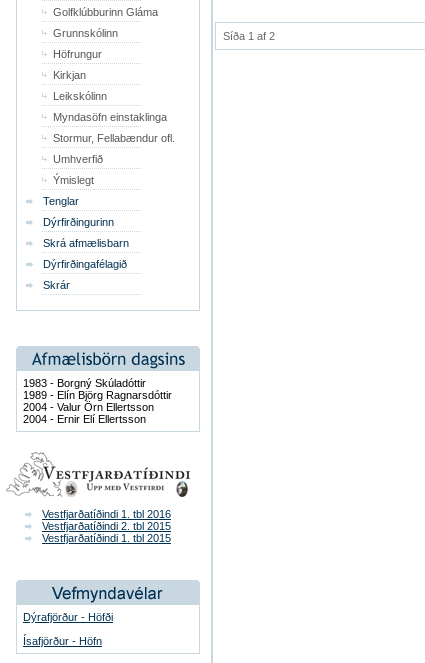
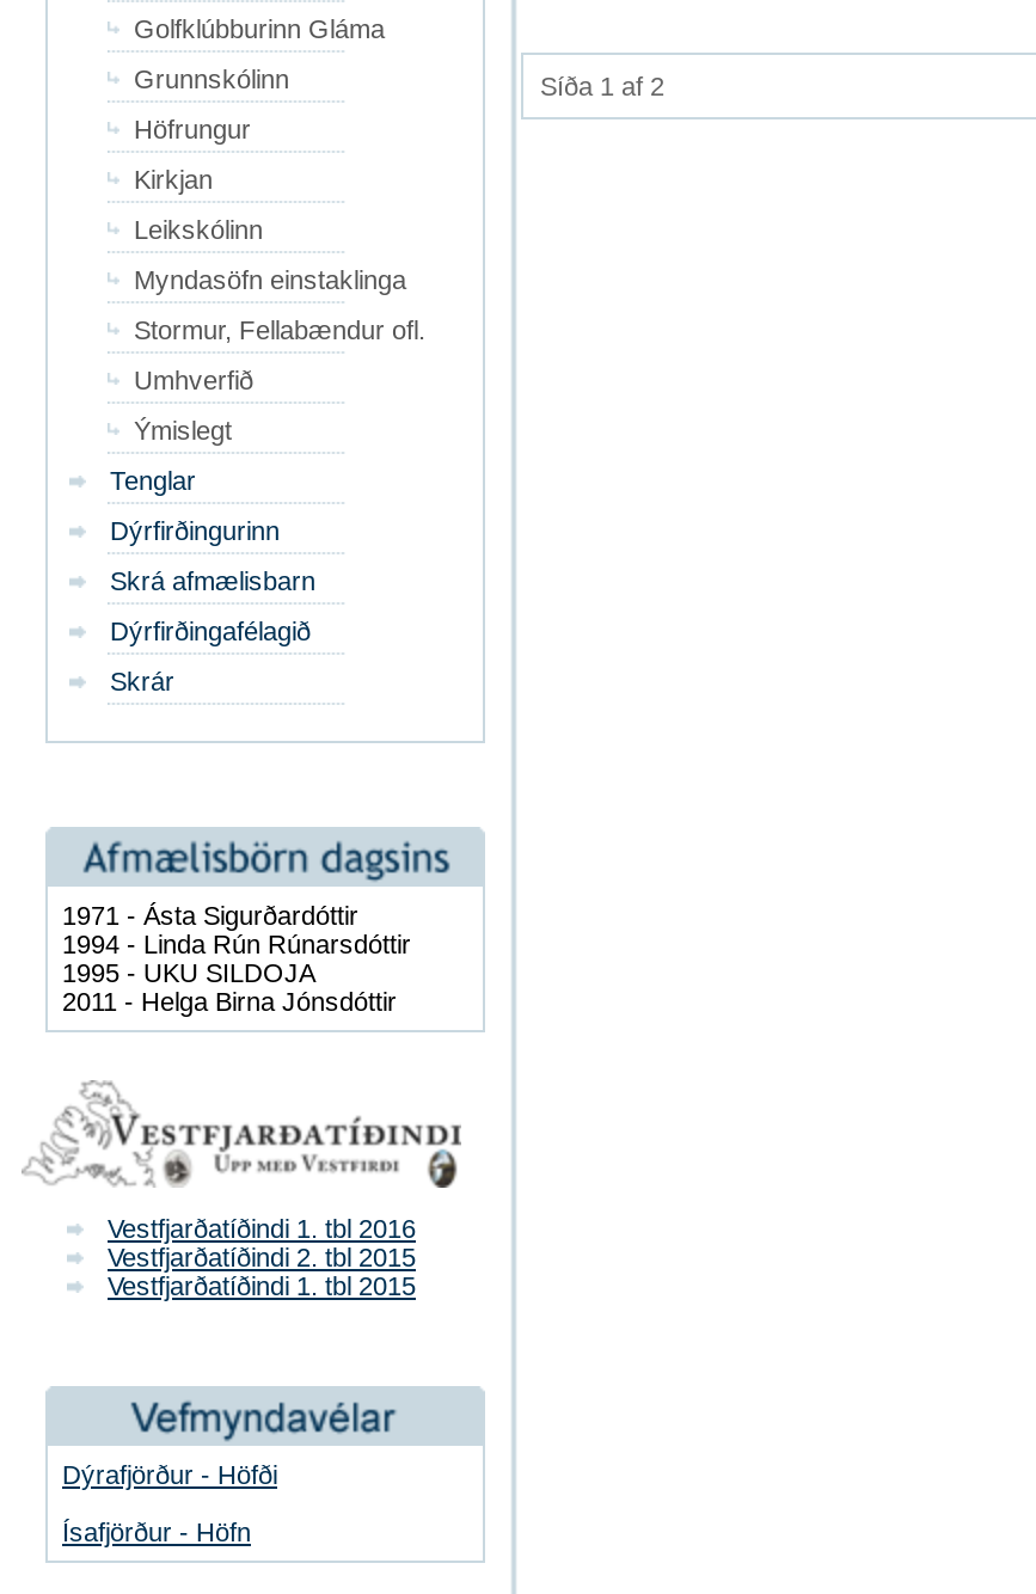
[23,377,172,425] 1983 - Borgný Skúladóttir | 1989 - Elín Björg Ragnarsdóttir | 2004 - Valur Örn Ellertsson | 2004 - Ernir Elí Ellertsson -> [62,901,411,1016] 1971 - Ásta Sigurðardóttir | 1994 - Linda Rún Rúnarsdóttir | 1995 - UKU SILDOJA | 2011 - Helga Birna Jónsdóttir

